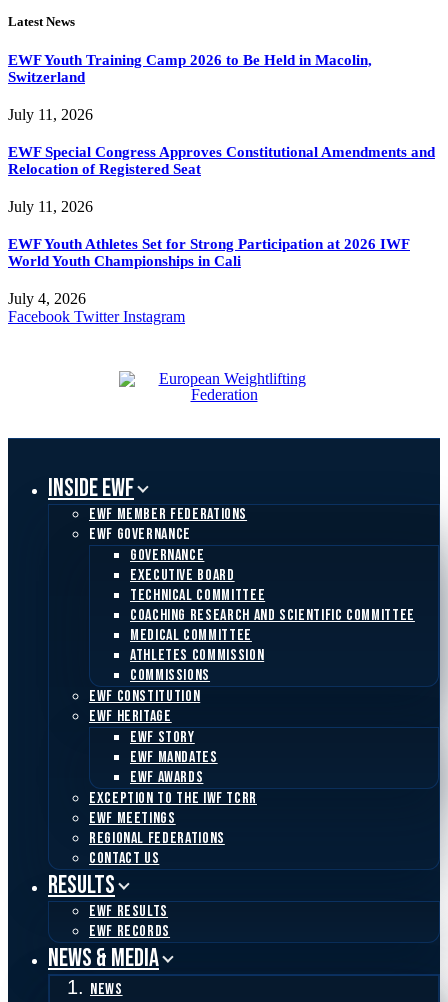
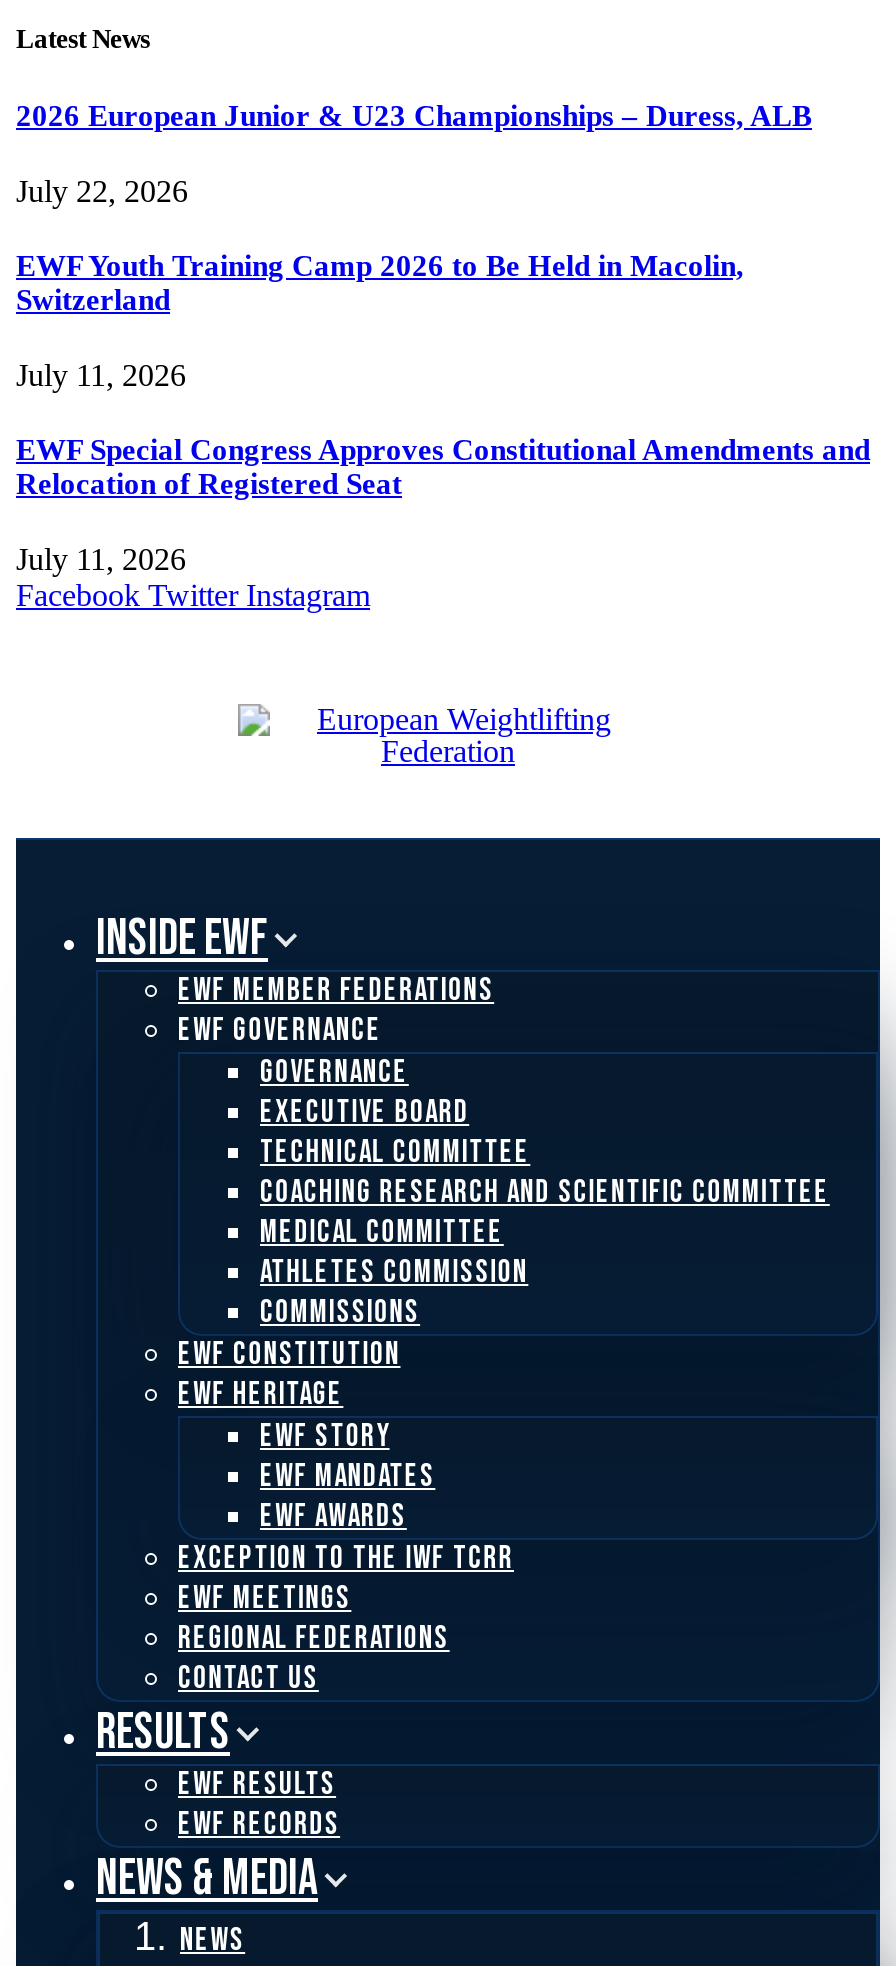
none -> [16,100,812,208] 2026 European Junior & U23 Championships – Duress, ALB | July 22, 2026
moved [8,52,435,215] -> [16,250,870,576]: EWF Youth Training Camp 2026 to Be Held in Macolin, | Switzerland | July 11, 2026 | EWF Special Congress Approves Constitutional Amendments and | Relocation of Registered Seat | July 11, 2026
[8,236,410,307] EWF Youth Athletes Set for Strong Participation at 2026 IWF | World Youth Championships in Cali | July 4, 2026 -> none

